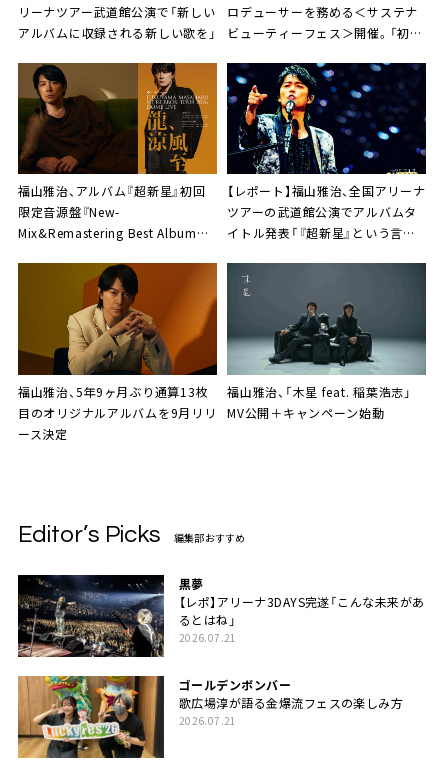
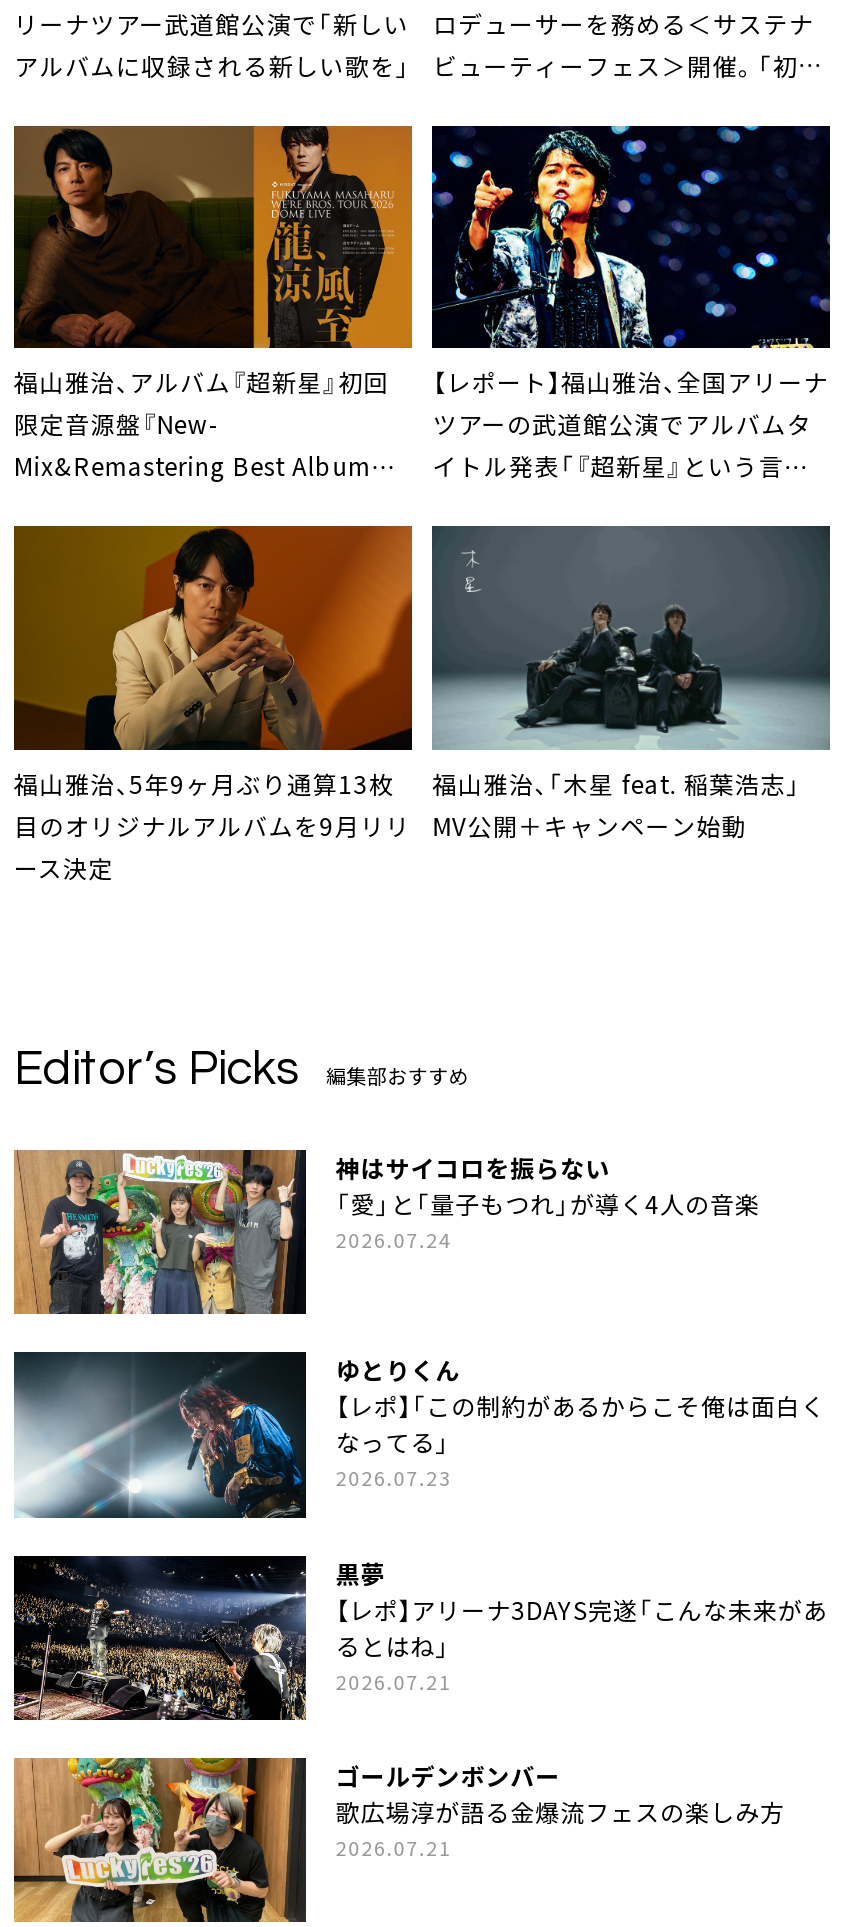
none -> [12,1148,760,1316] [image] | 神はサイコロを振らない | 「愛」と「量子もつれ」が導く4人の音楽 | 2026.07.24
none -> [12,1350,826,1520] [image] | ゆとりくん | 【レポ】「この制約があるからこそ俺は面白く | なってる」 | 2026.07.23

